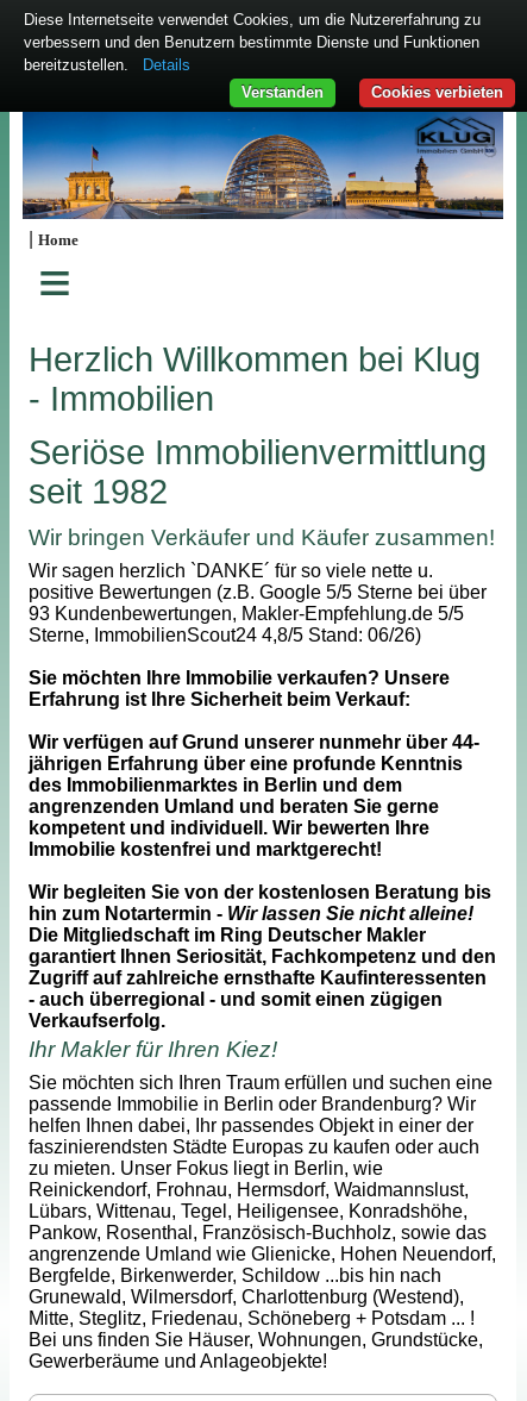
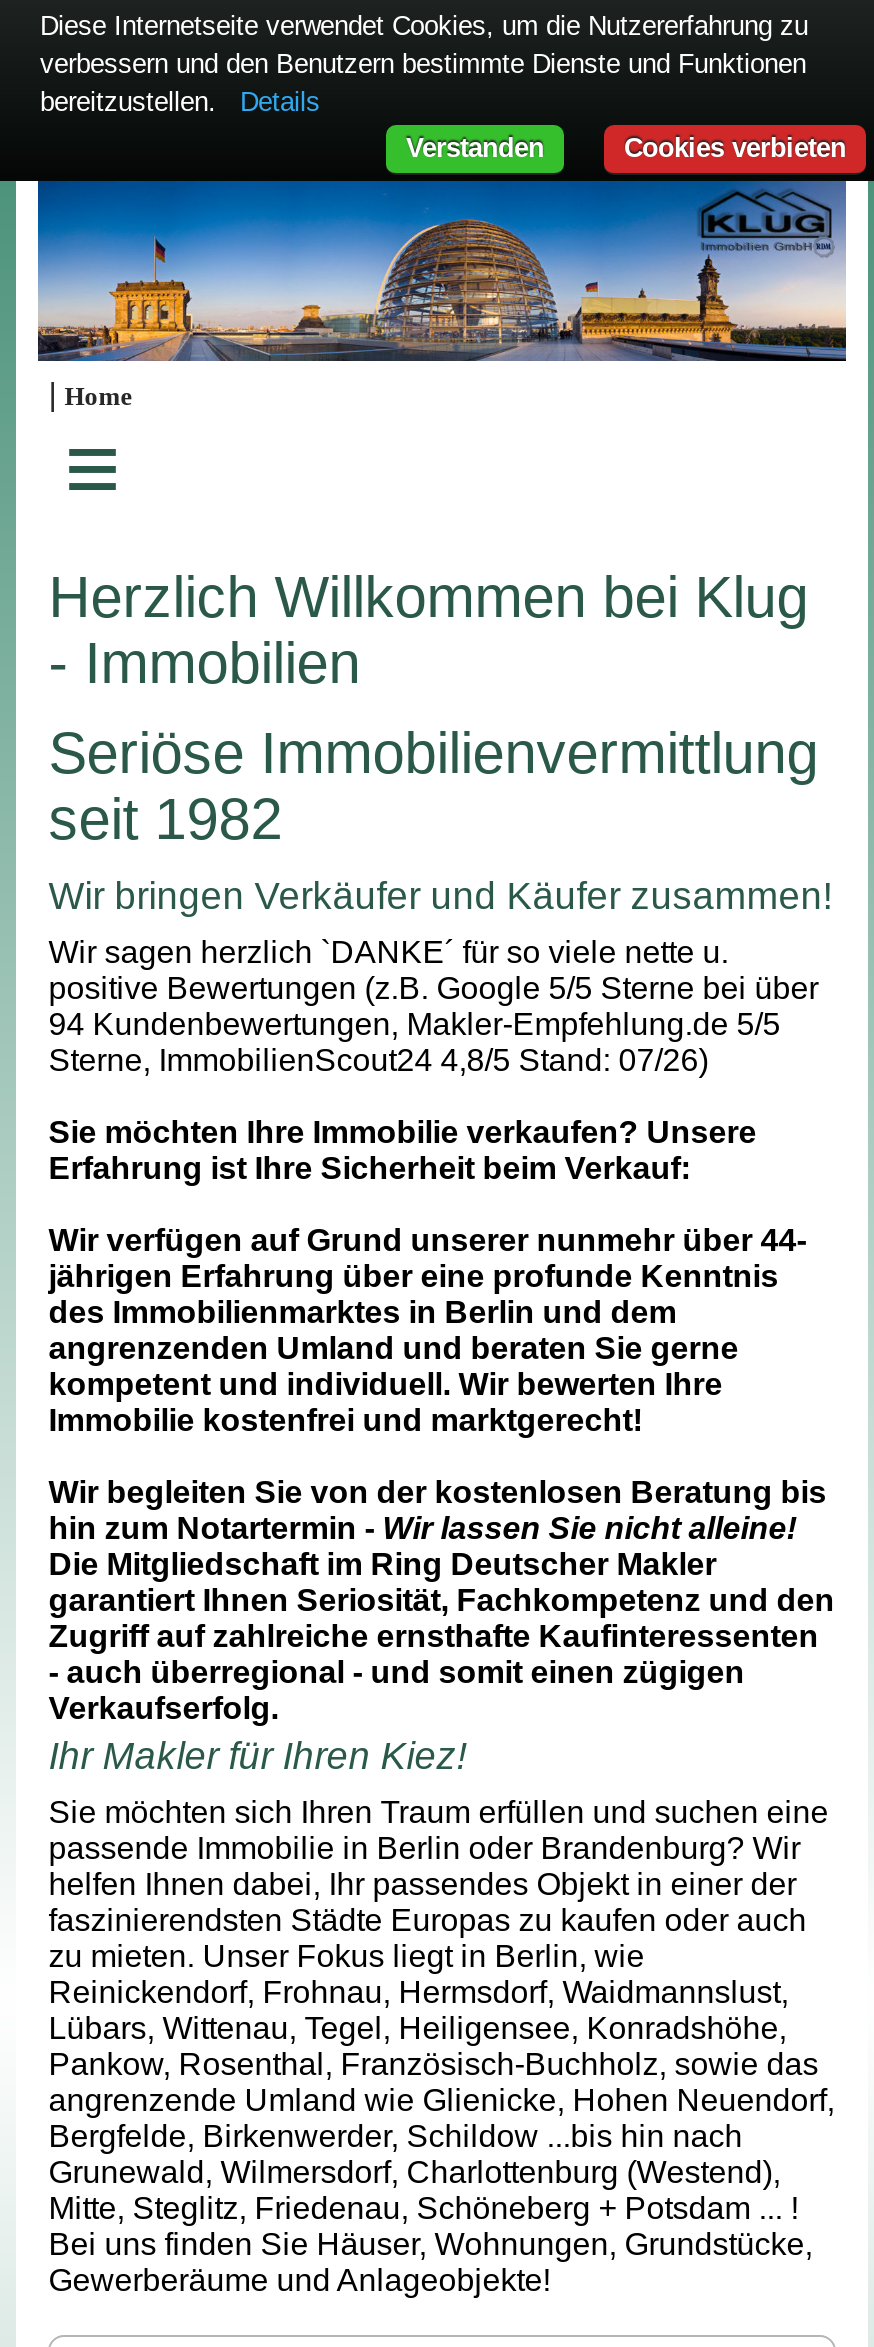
[29,604,464,624] 93 Kundenbewertungen, Makler-Empfehlung.de 5/5 -> [48,1007,780,1041] 94 Kundenbewertungen, Makler-Empfehlung.de 5/5
[29,625,421,645] Sterne, ImmobilienScout24 4,8/5 Stand: 06/26) -> [48,1043,708,1077] Sterne, ImmobilienScout24 4,8/5 Stand: 07/26)

